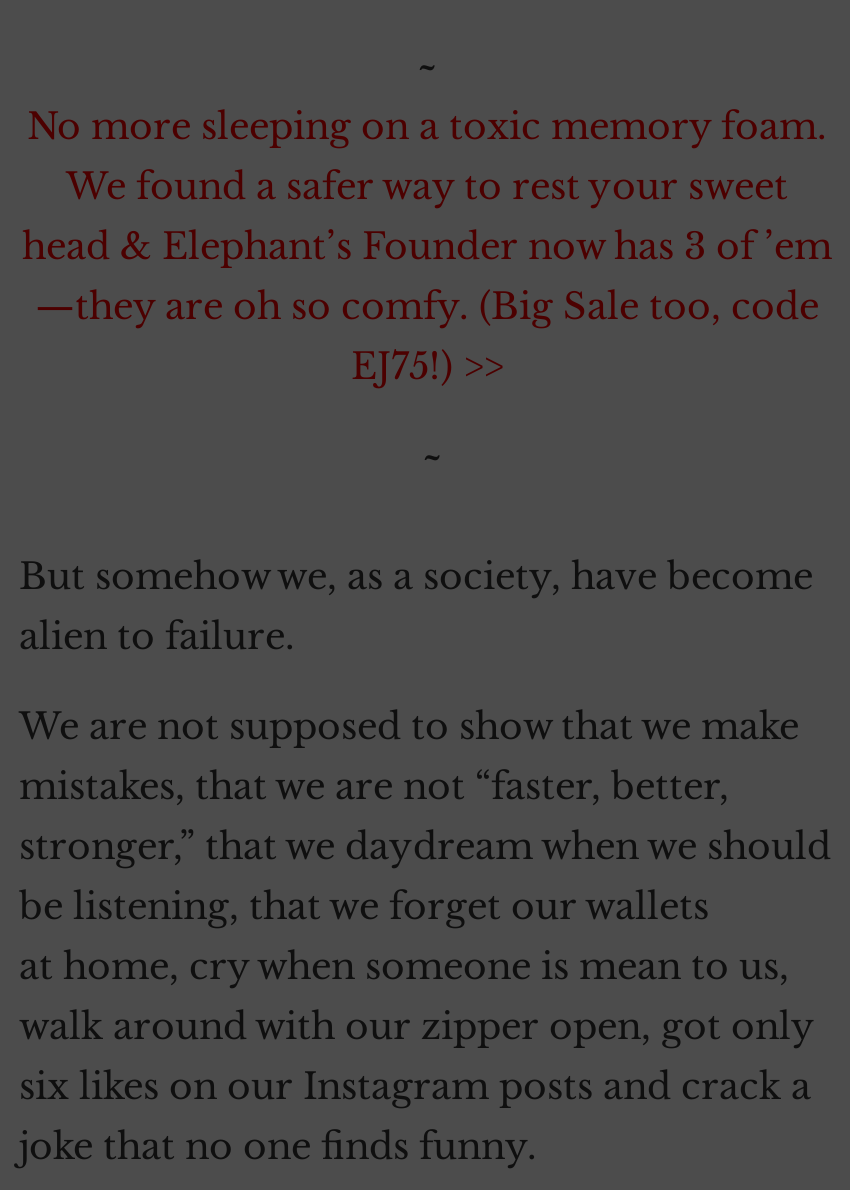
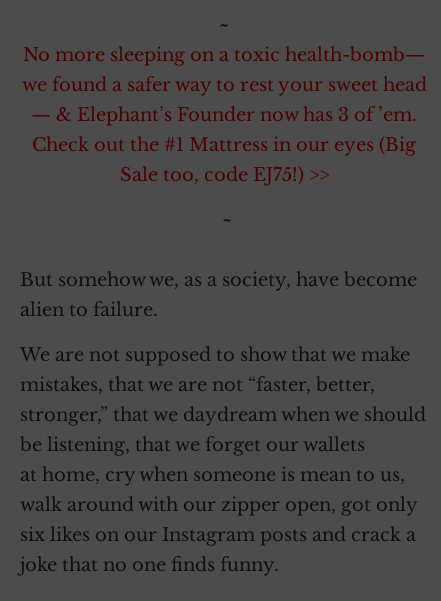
[22,105,832,389] No more sleeping on a toxic memory foam. | We found a safer way to rest your sweet | head & Elephant’s Founder now has 3 of ’em | —they are oh so comfy. (Big Sale too, code | EJ75!) >> -> [21,44,426,186] No more sleeping on a toxic health-bomb— | we found a safer way to rest your sweet head | — & Elephant’s Founder now has 3 of ’em. | Check out the #1 Mattress in our eyes (Big | Sale too, code EJ75!) >>

